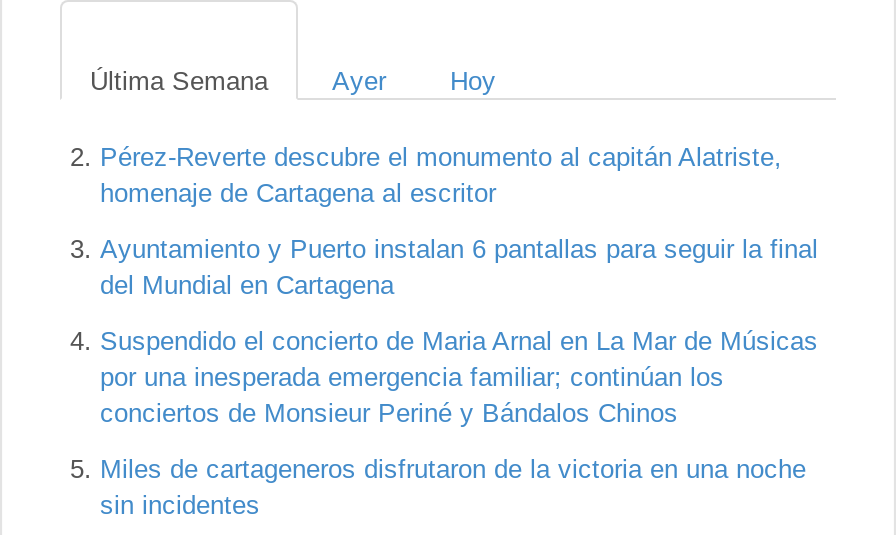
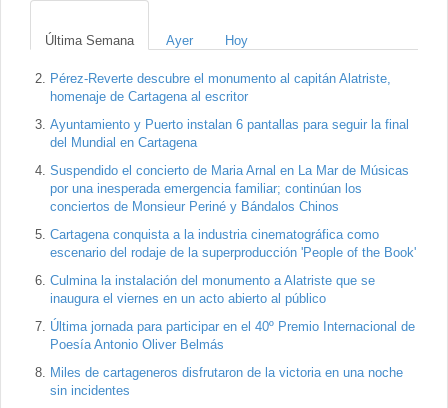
none -> [50,227,416,352] Cartagena conquista a la industria cinematográfica como | escenario del rodaje de la superproducción 'People of the Book' | Culmina la instalación del monumento a Alatriste que se | inaugura el viernes en un acto abierto al público | Última jornada para participar en el 40º Premio Internacional de | Poesía Antonio Oliver Belmás

